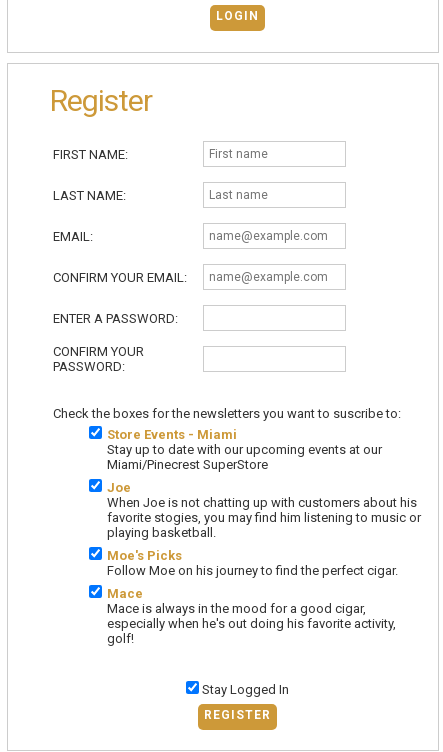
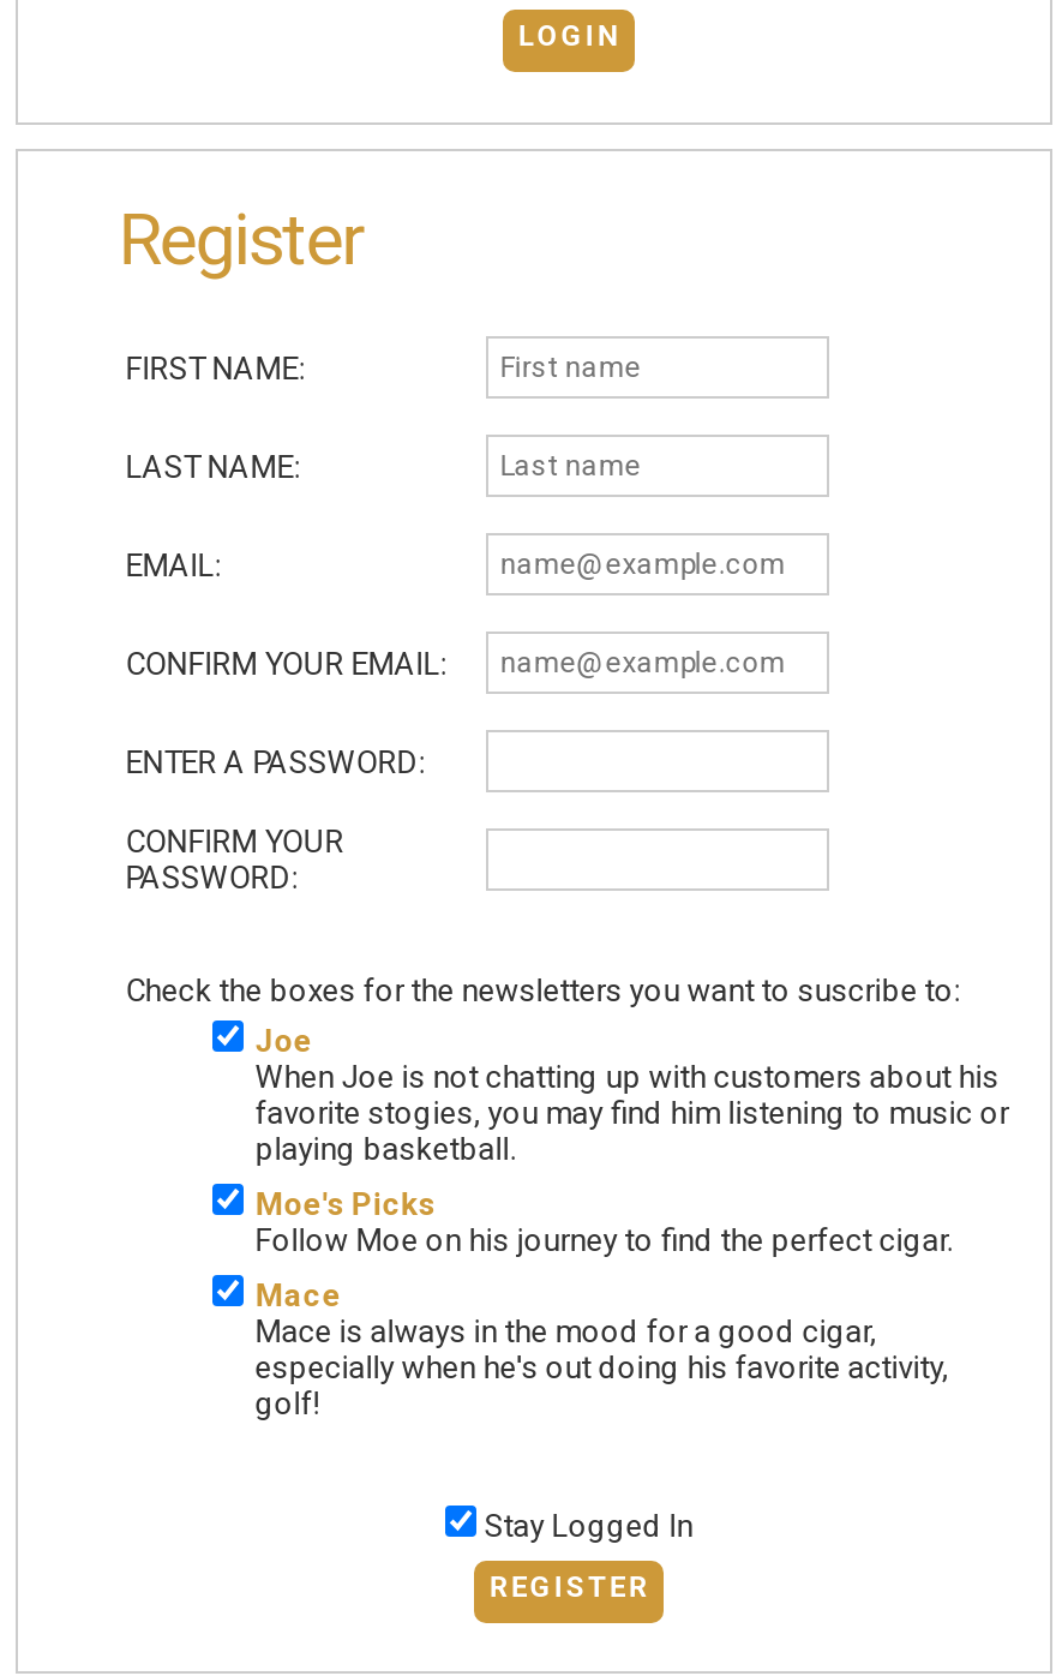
[107,427,382,472] Store Events - Miami | Stay up to date with our upcoming events at our | Miami/Pinecrest SuperStore -> none

